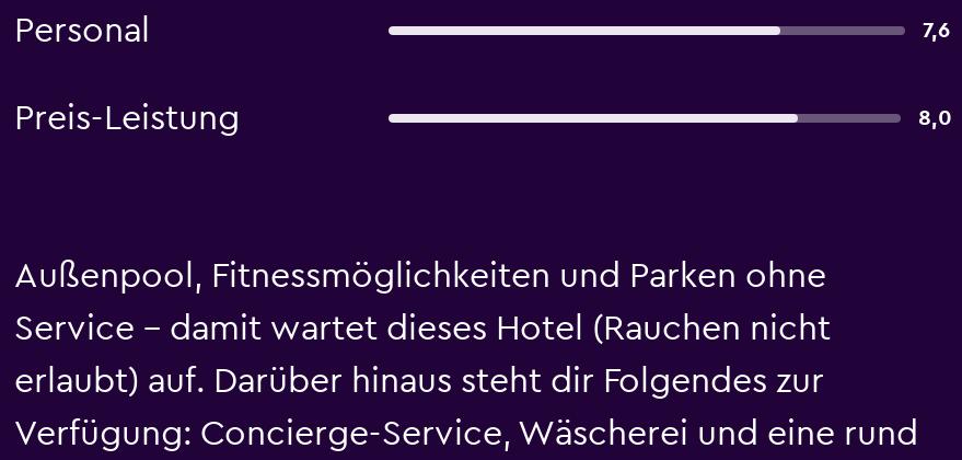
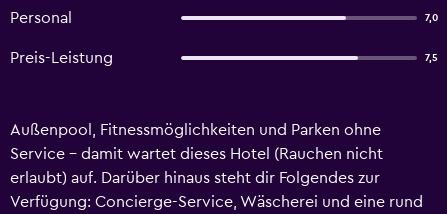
[923,20,951,42] 7,6 -> [425,13,438,23] 7,0
[918,107,951,129] 8,0 -> [425,53,438,63] 7,5

